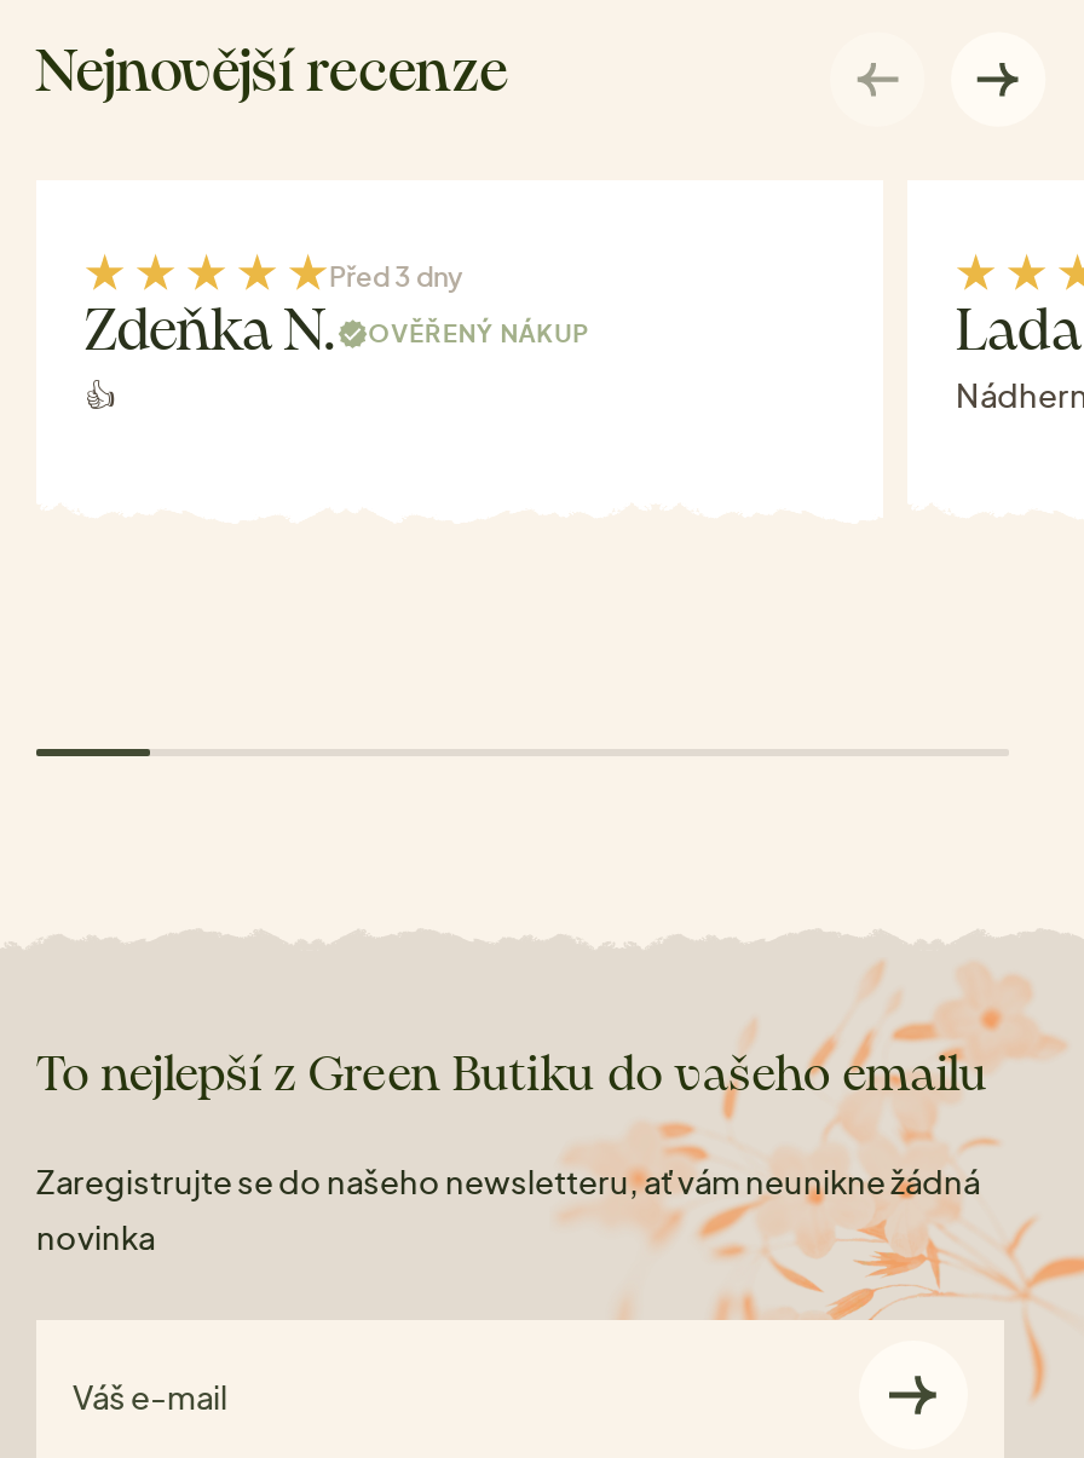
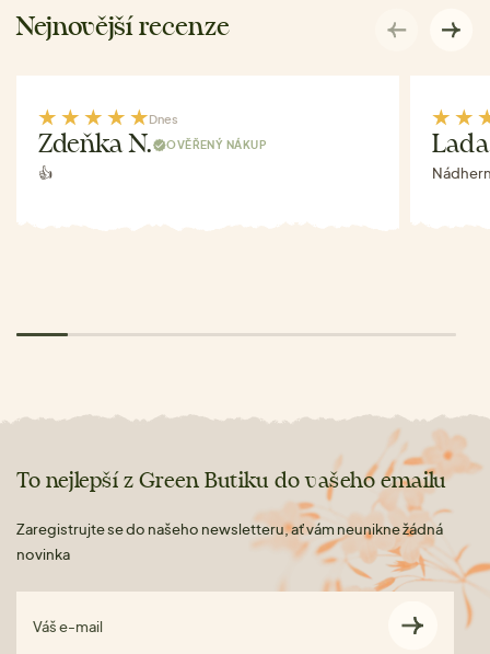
[329,261,462,292] Před 3 dny -> [149,112,178,126] Dnes

